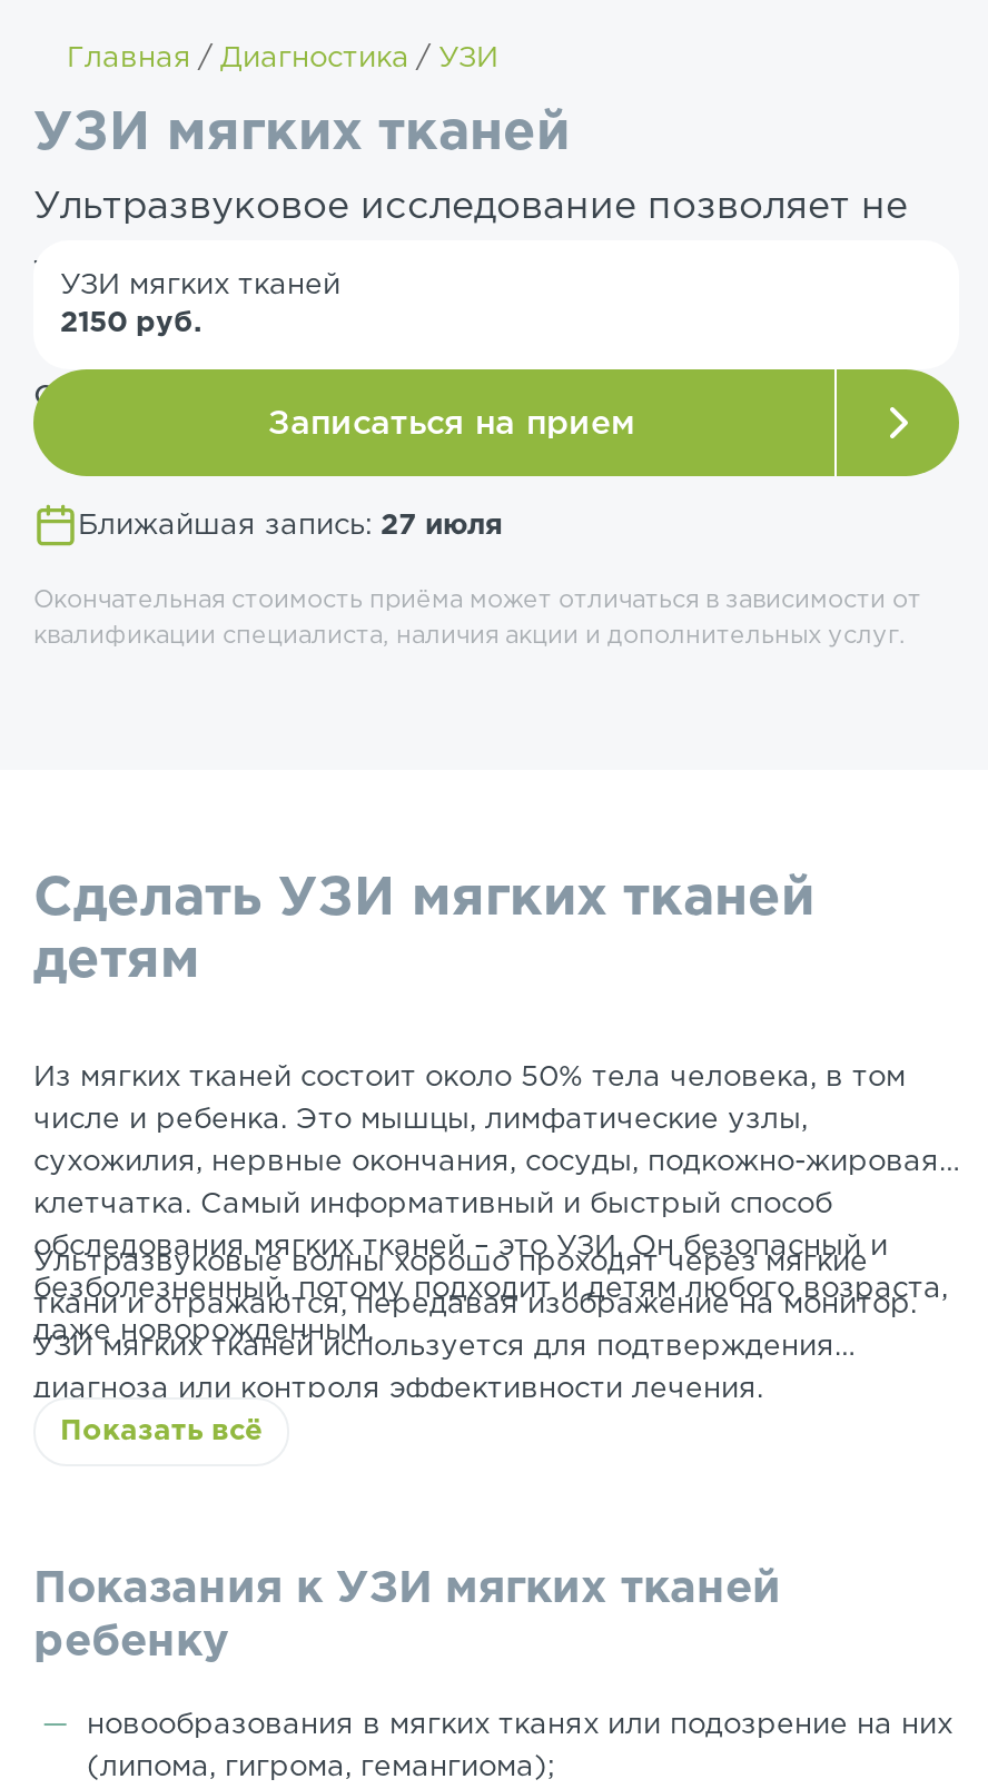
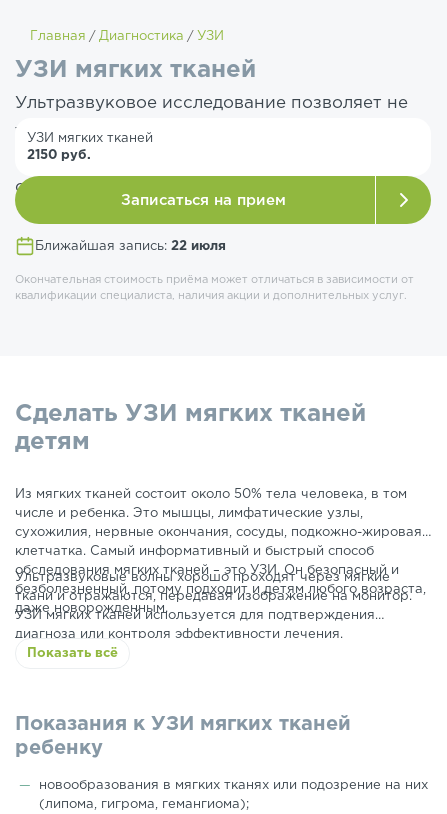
[78,513,503,537] Ближайшая запись: 27 июля -> [35,240,226,251] Ближайшая запись: 22 июля

